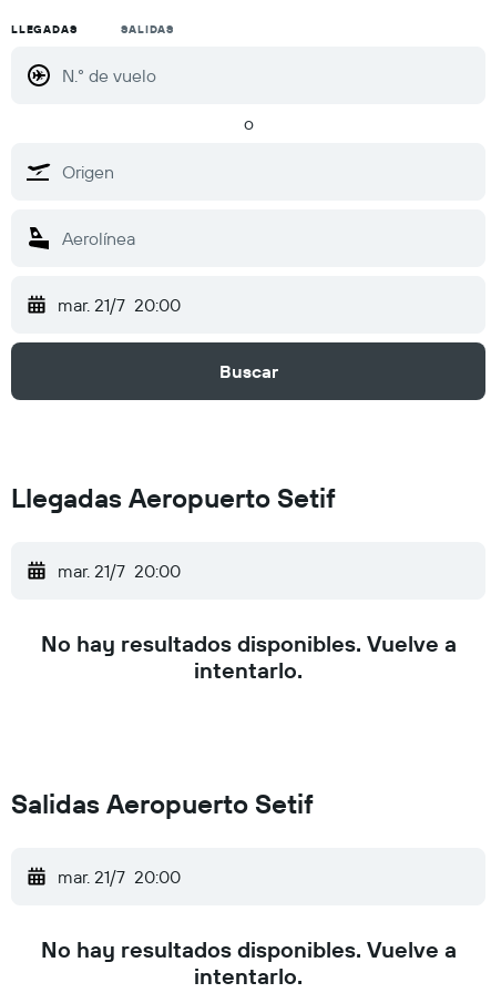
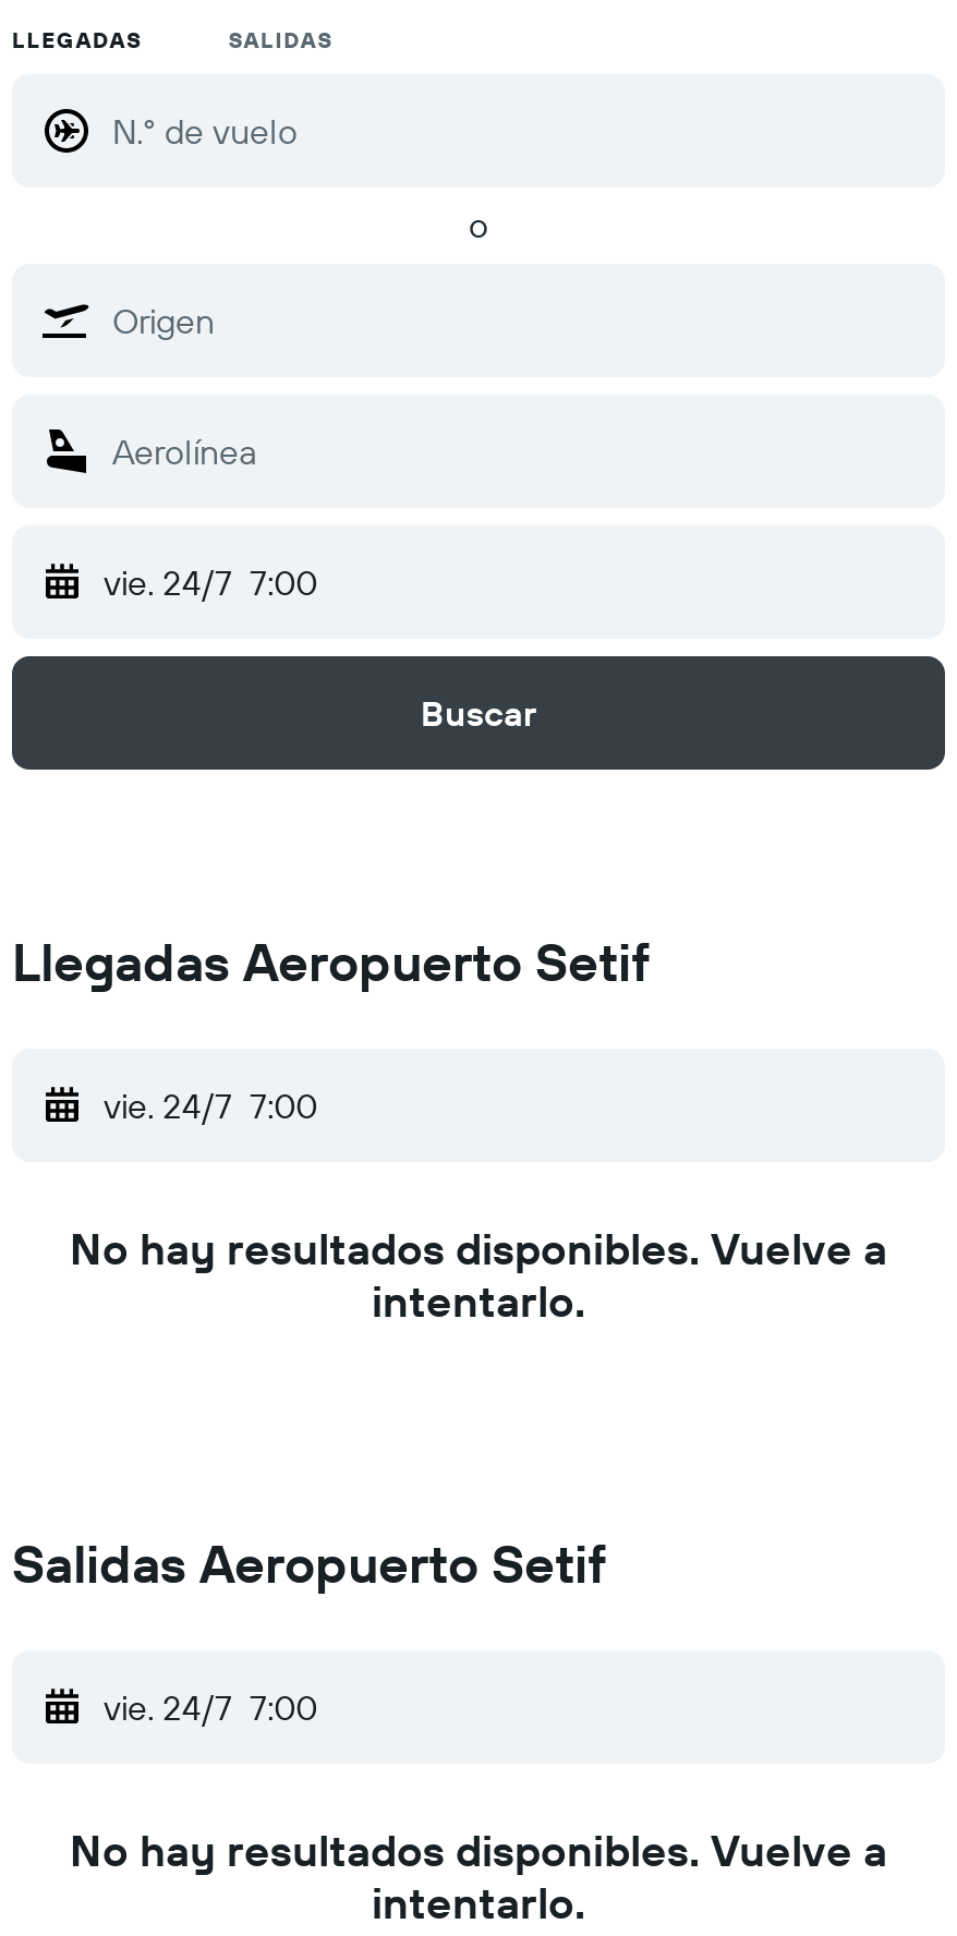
[58,294,181,316] mar. 21/7 20:00 -> [104,560,317,604] vie. 24/7 7:00
[58,560,181,582] mar. 21/7 20:00 -> [104,1084,317,1127] vie. 24/7 7:00
[58,866,181,888] mar. 21/7 20:00 -> [104,1685,317,1729] vie. 24/7 7:00

